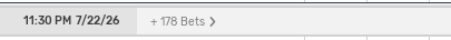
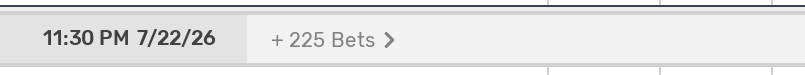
[150,14,205,28] + 178 Bets -> [271,26,375,52] + 225 Bets

